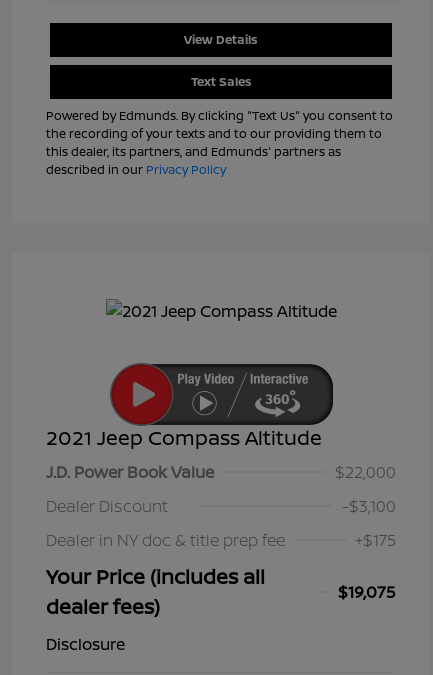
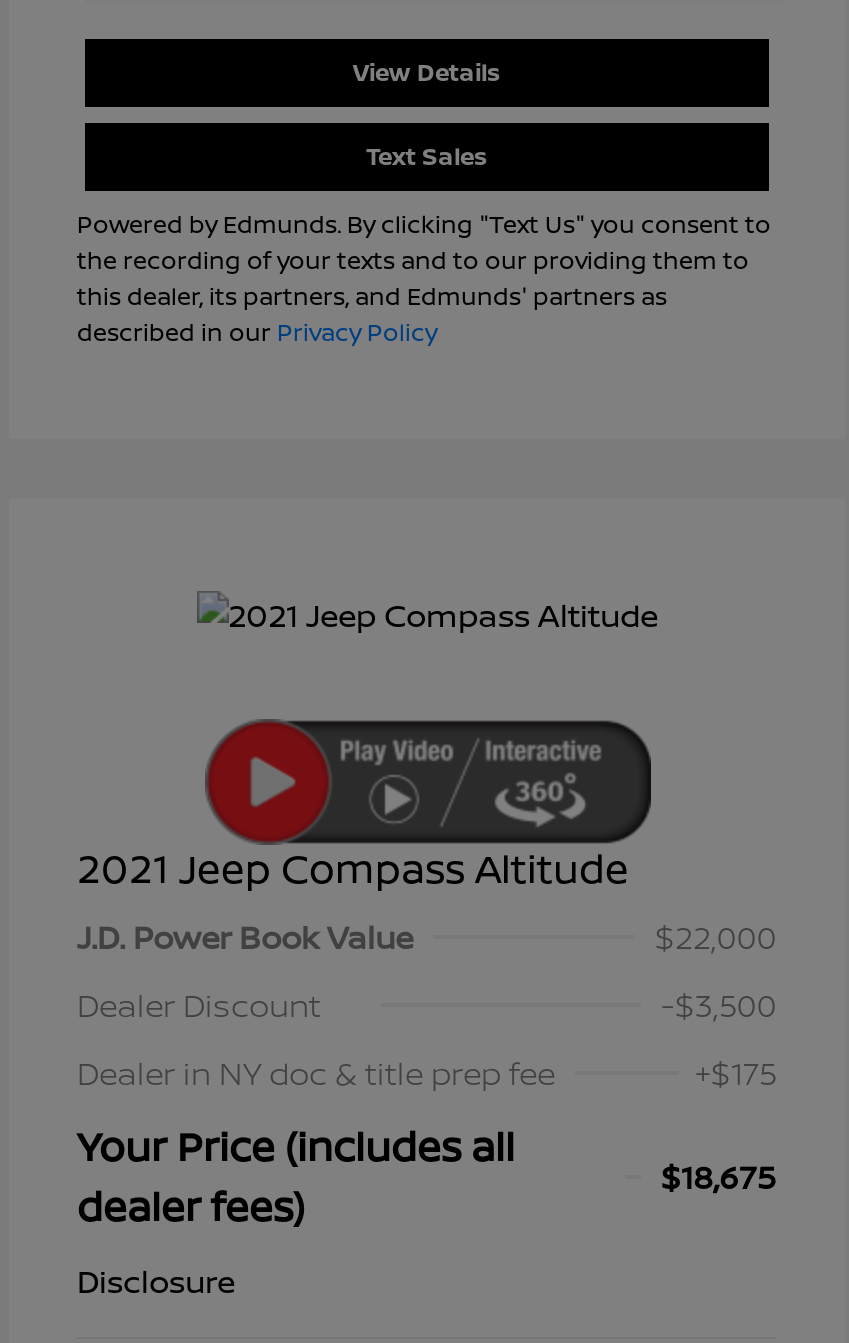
[342,495,396,517] -$3,100 -> [661,983,777,1027] -$3,500
[338,581,396,603] $19,075 -> [661,1155,777,1199] $18,675

